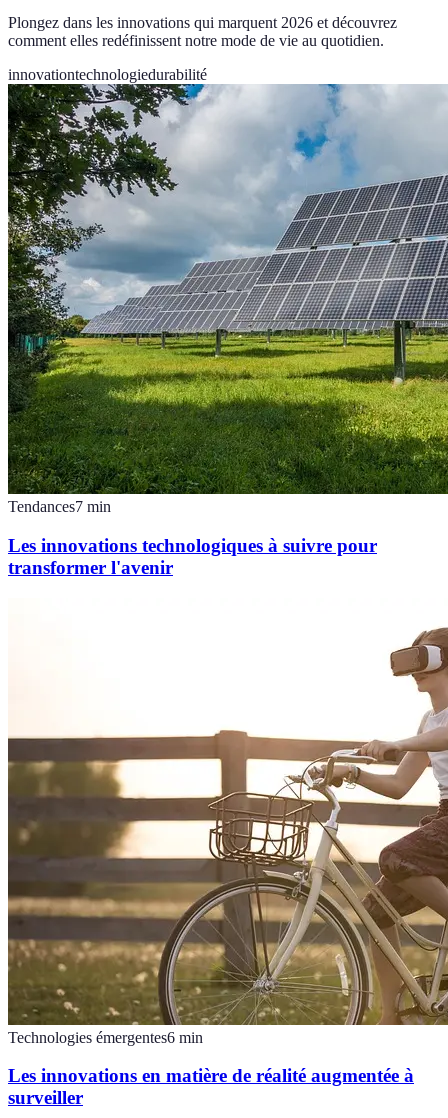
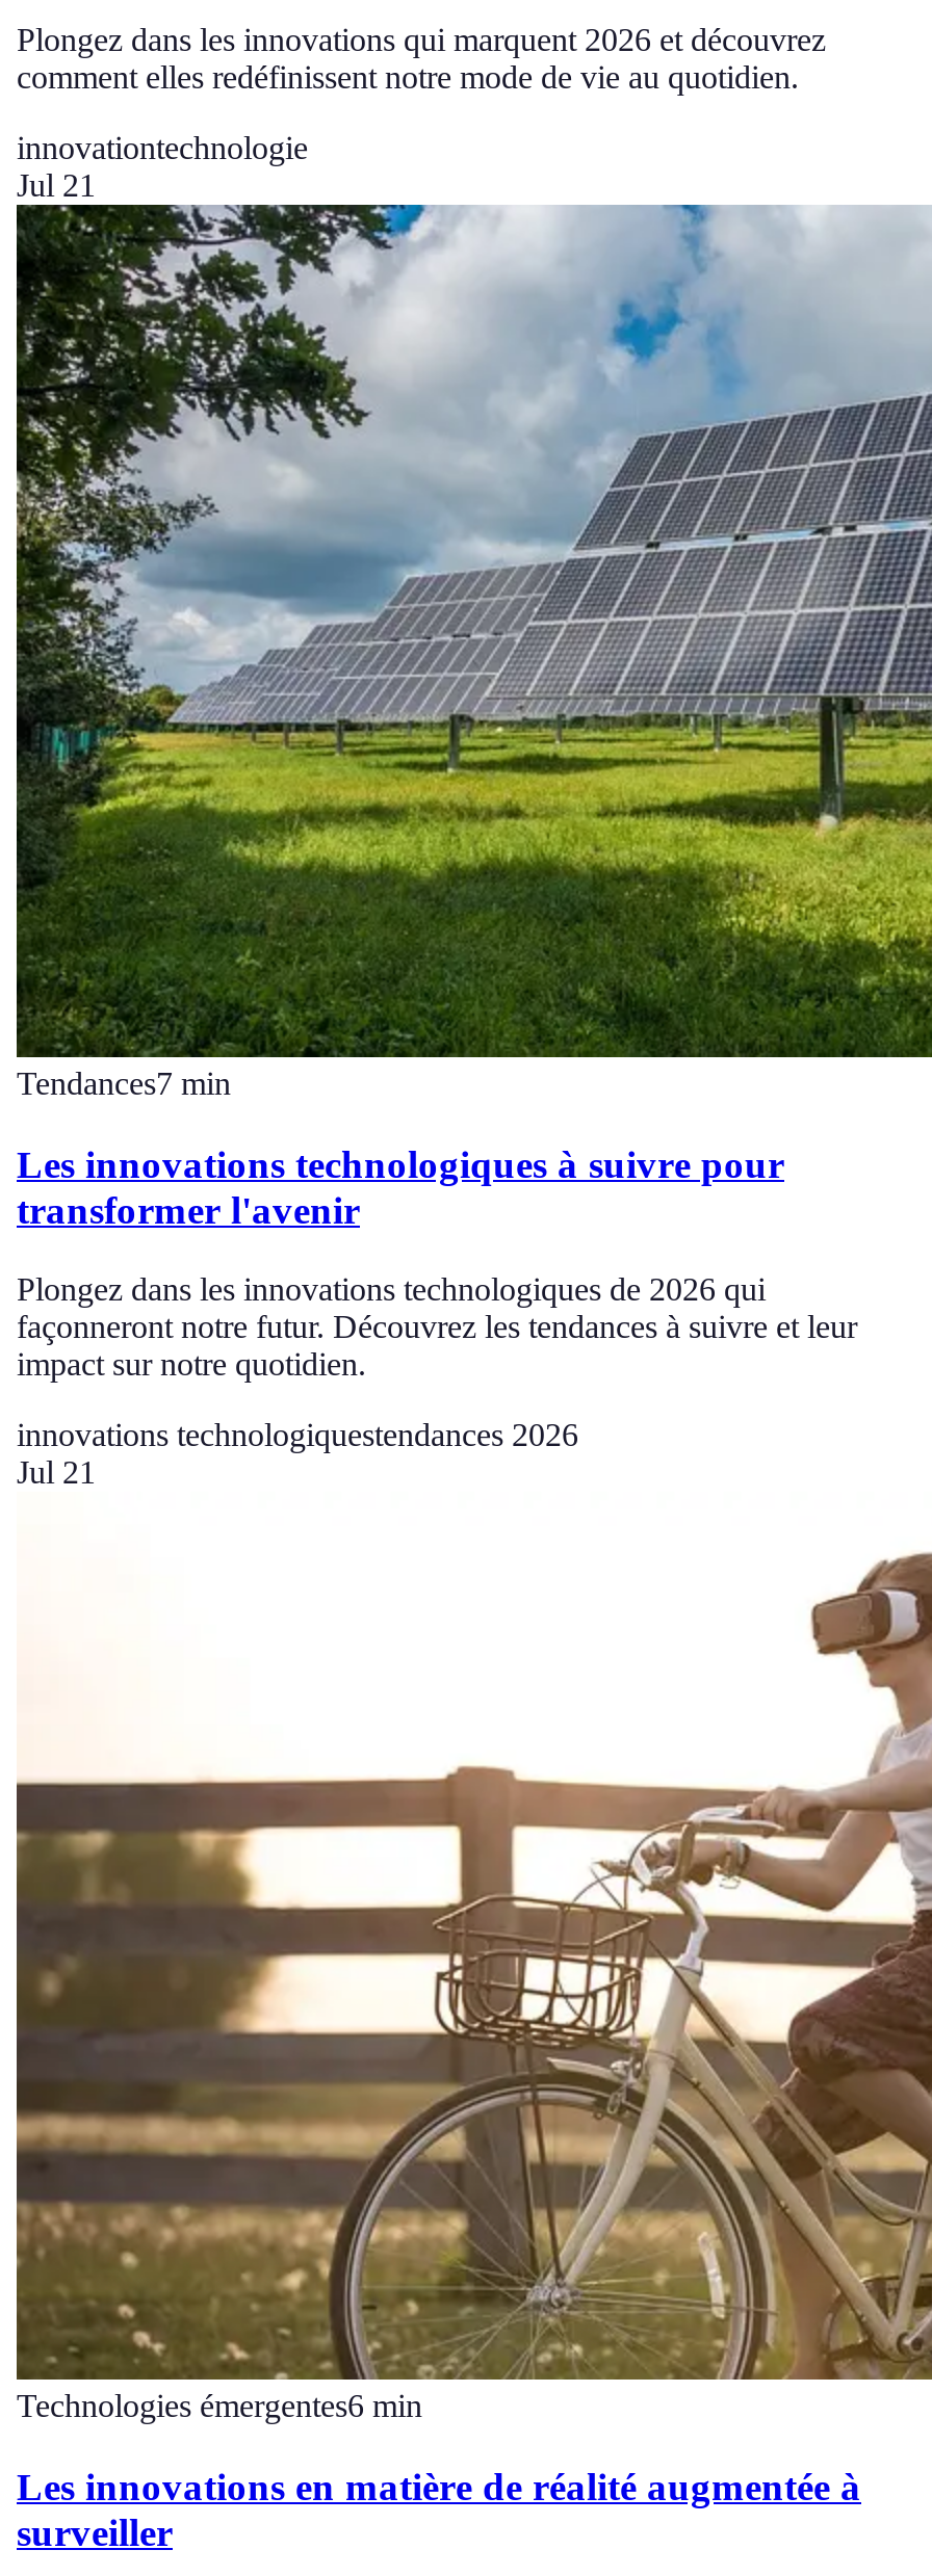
[8,66,207,83] innovationtechnologiedurabilité -> [17,129,308,202] innovationtechnologie | Jul 21
none -> [17,1271,857,1490] Plongez dans les innovations technologiques de 2026 qui | façonneront notre futur. Découvrez les tendances à suivre et leur | impact sur notre quotidien. | innovations technologiquestendances 2026 | Jul 21

